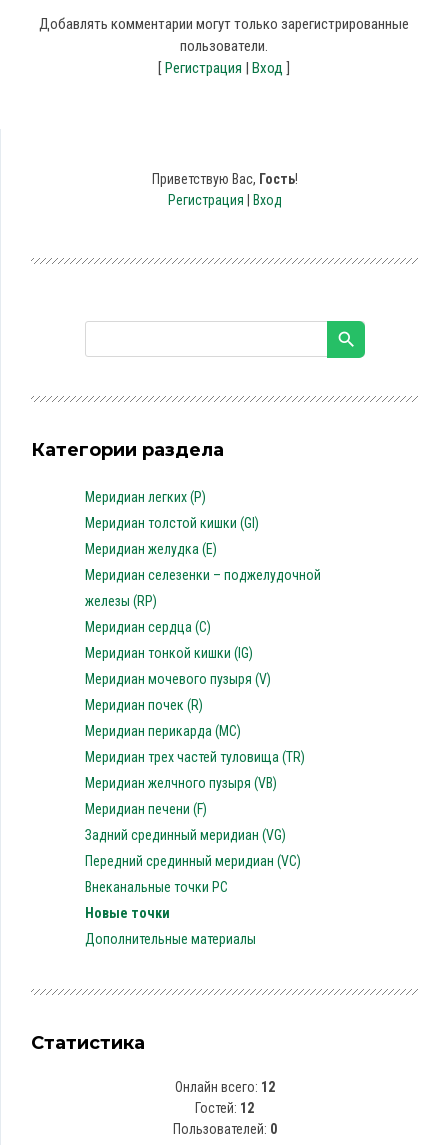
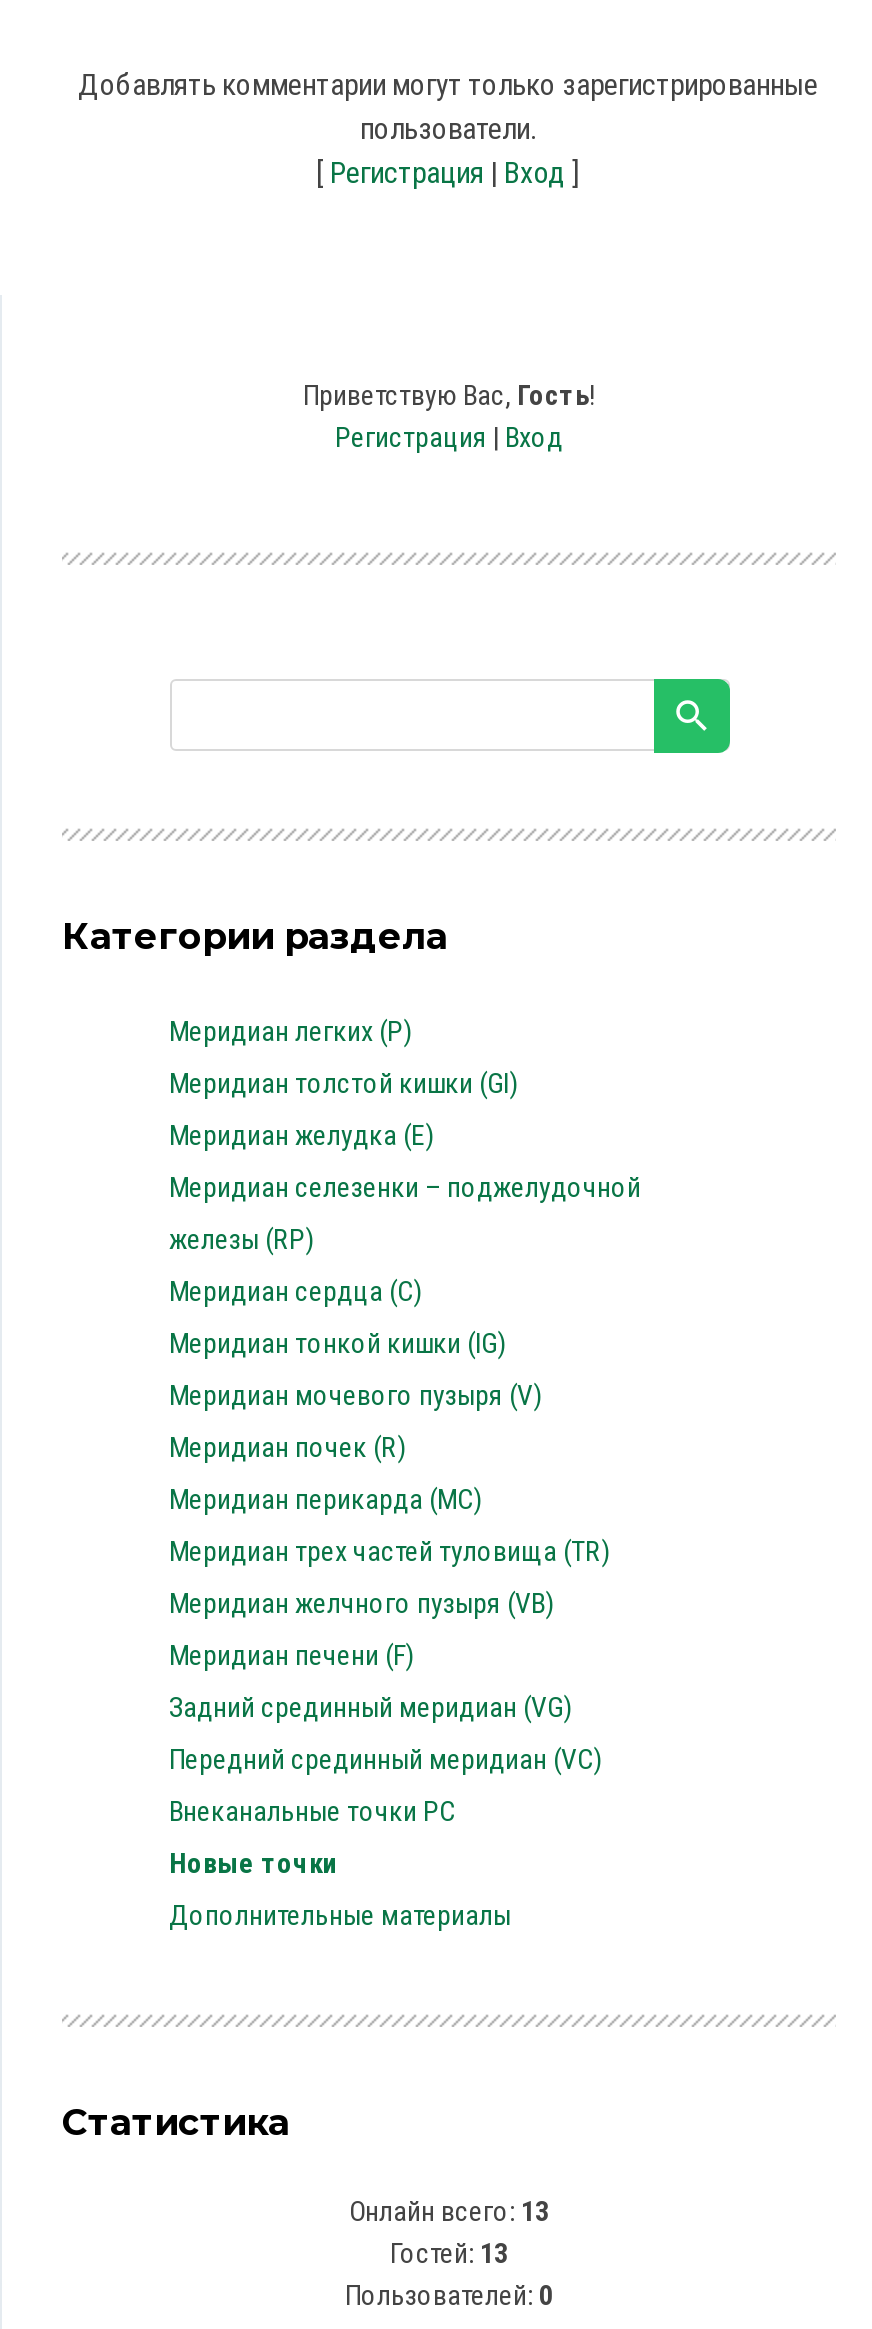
[174,1079,274,1095] Онлайн всего: 12 -> [349,2195,549,2227] Онлайн всего: 13
[195,1100,254,1116] Гостей: 12 -> [390,2237,508,2269] Гостей: 13

